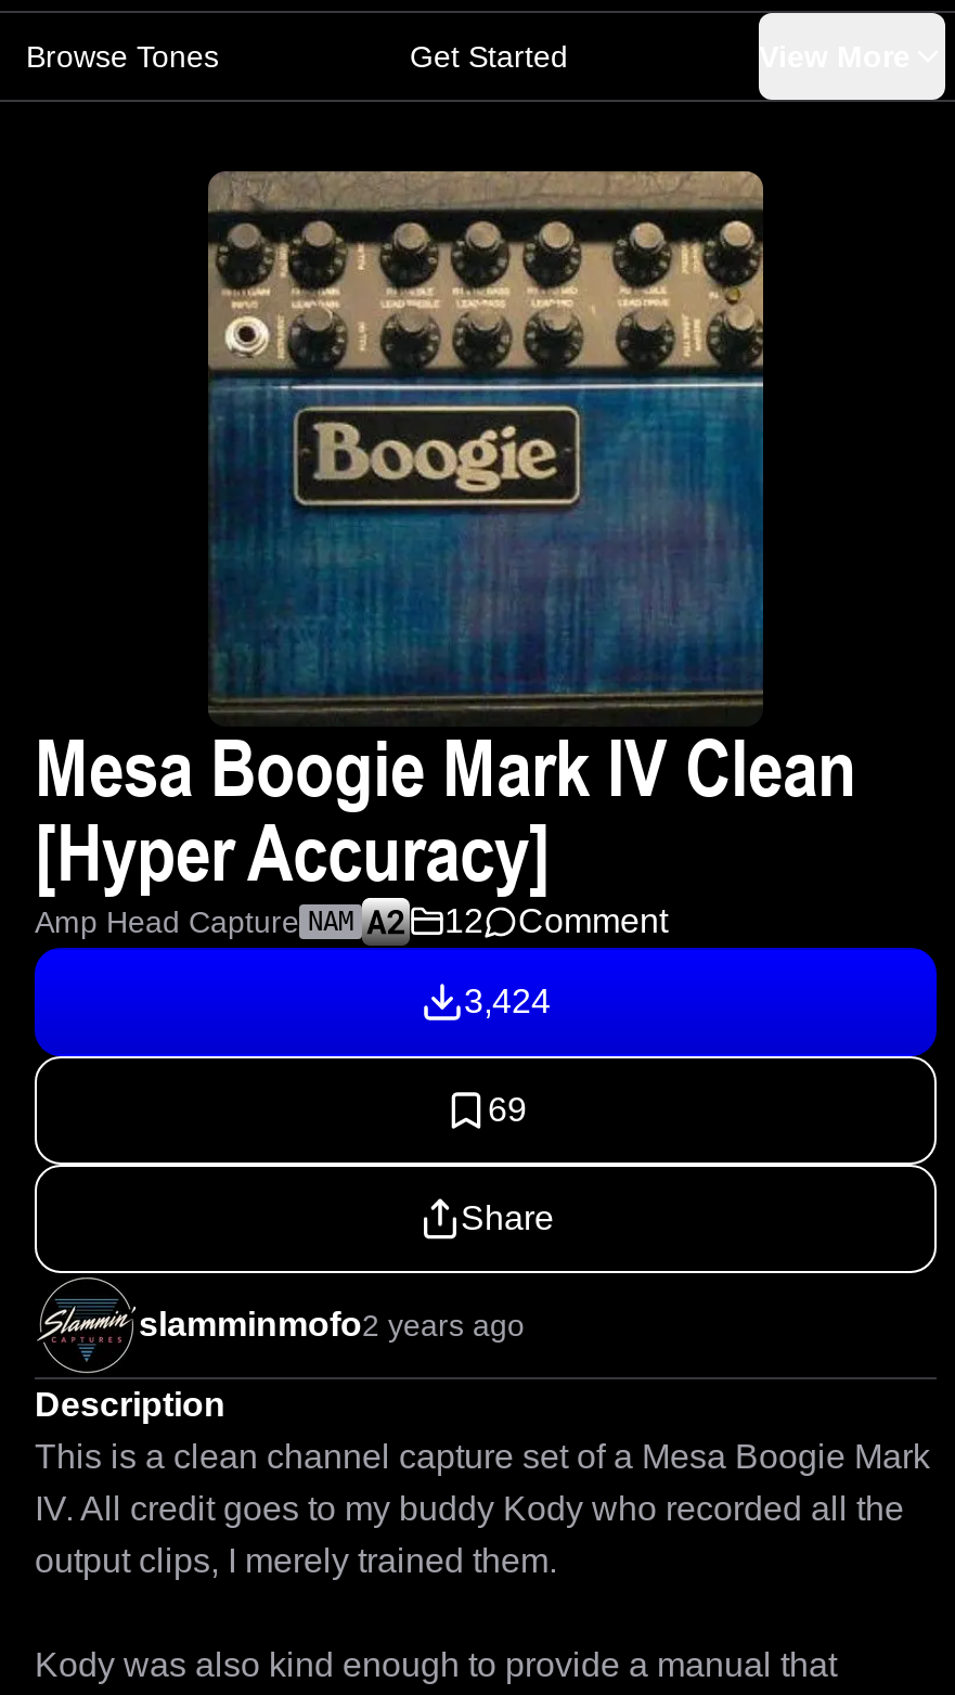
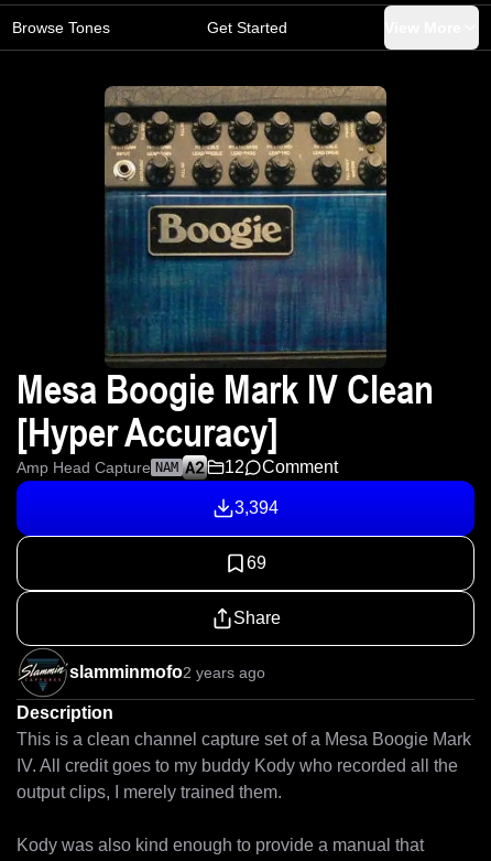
[464,983,551,1019] 3,424 -> [234,498,279,517] 3,394

